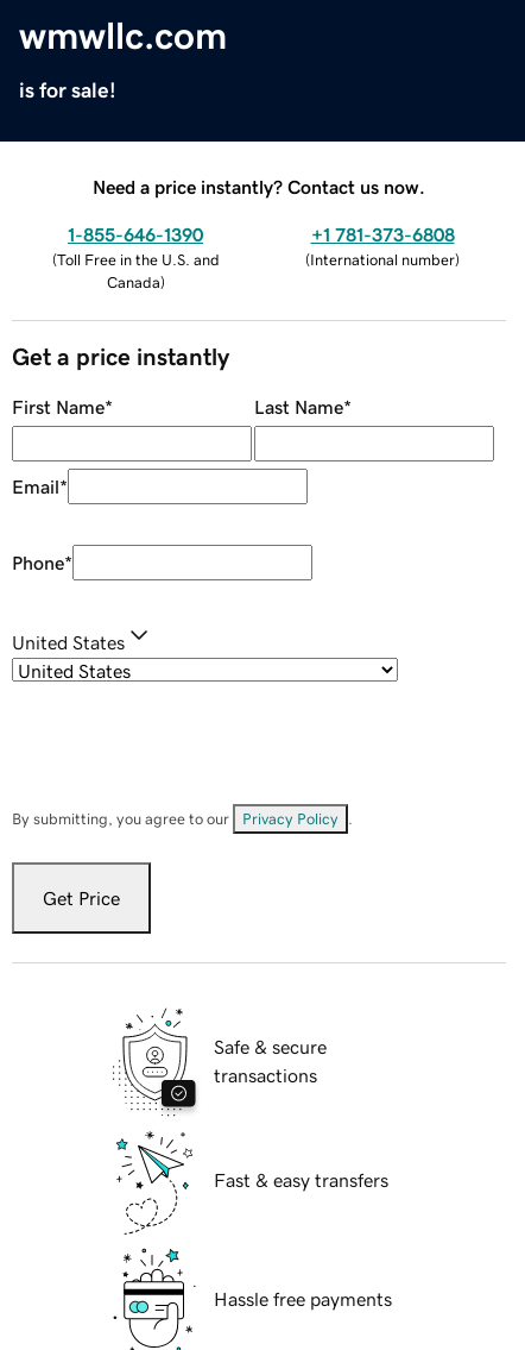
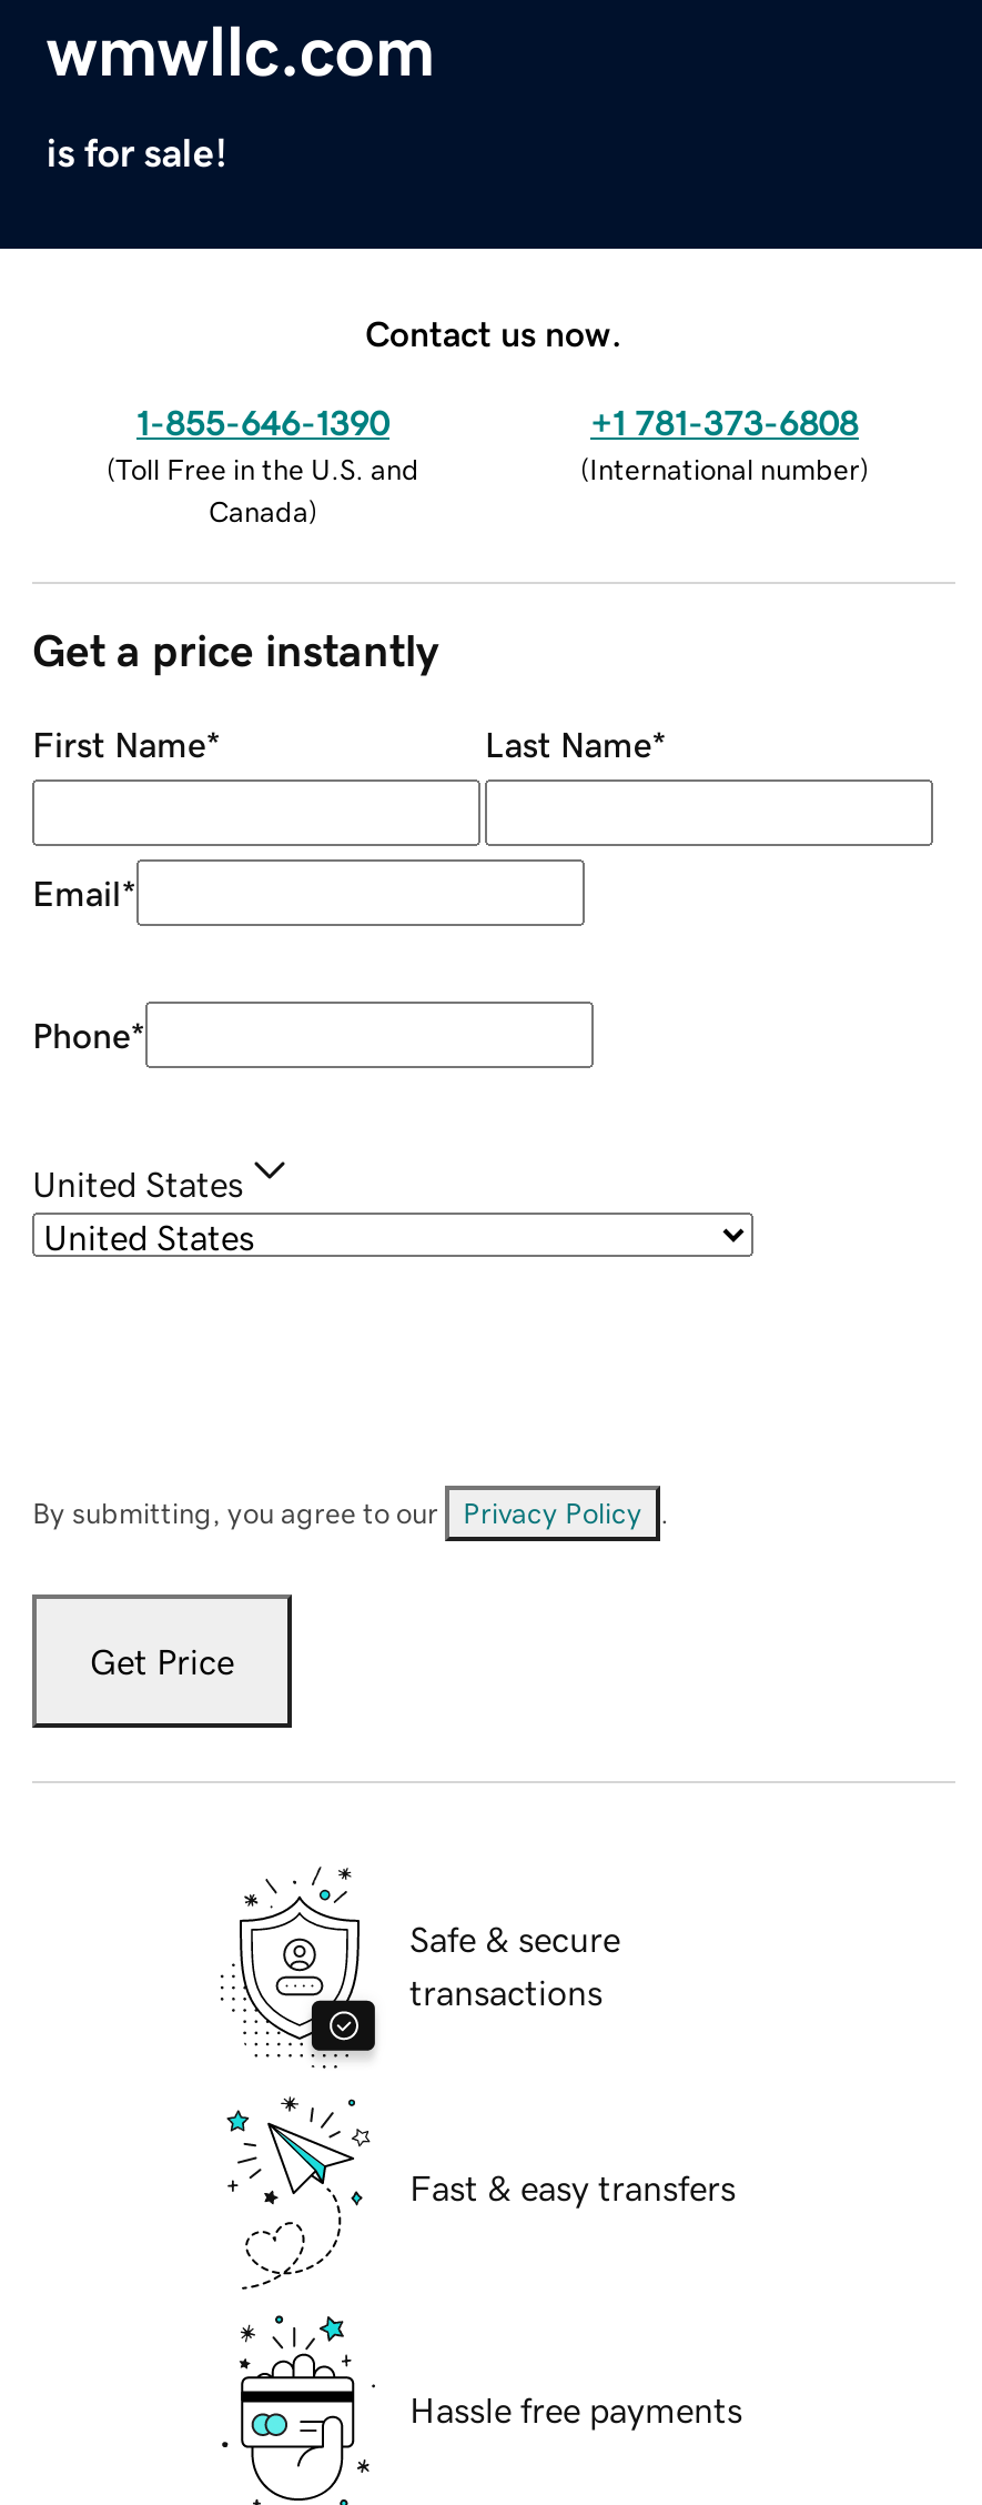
[93,177,425,196] Need a price instantly? Contact us now. -> [365,314,622,350] Contact us now.

